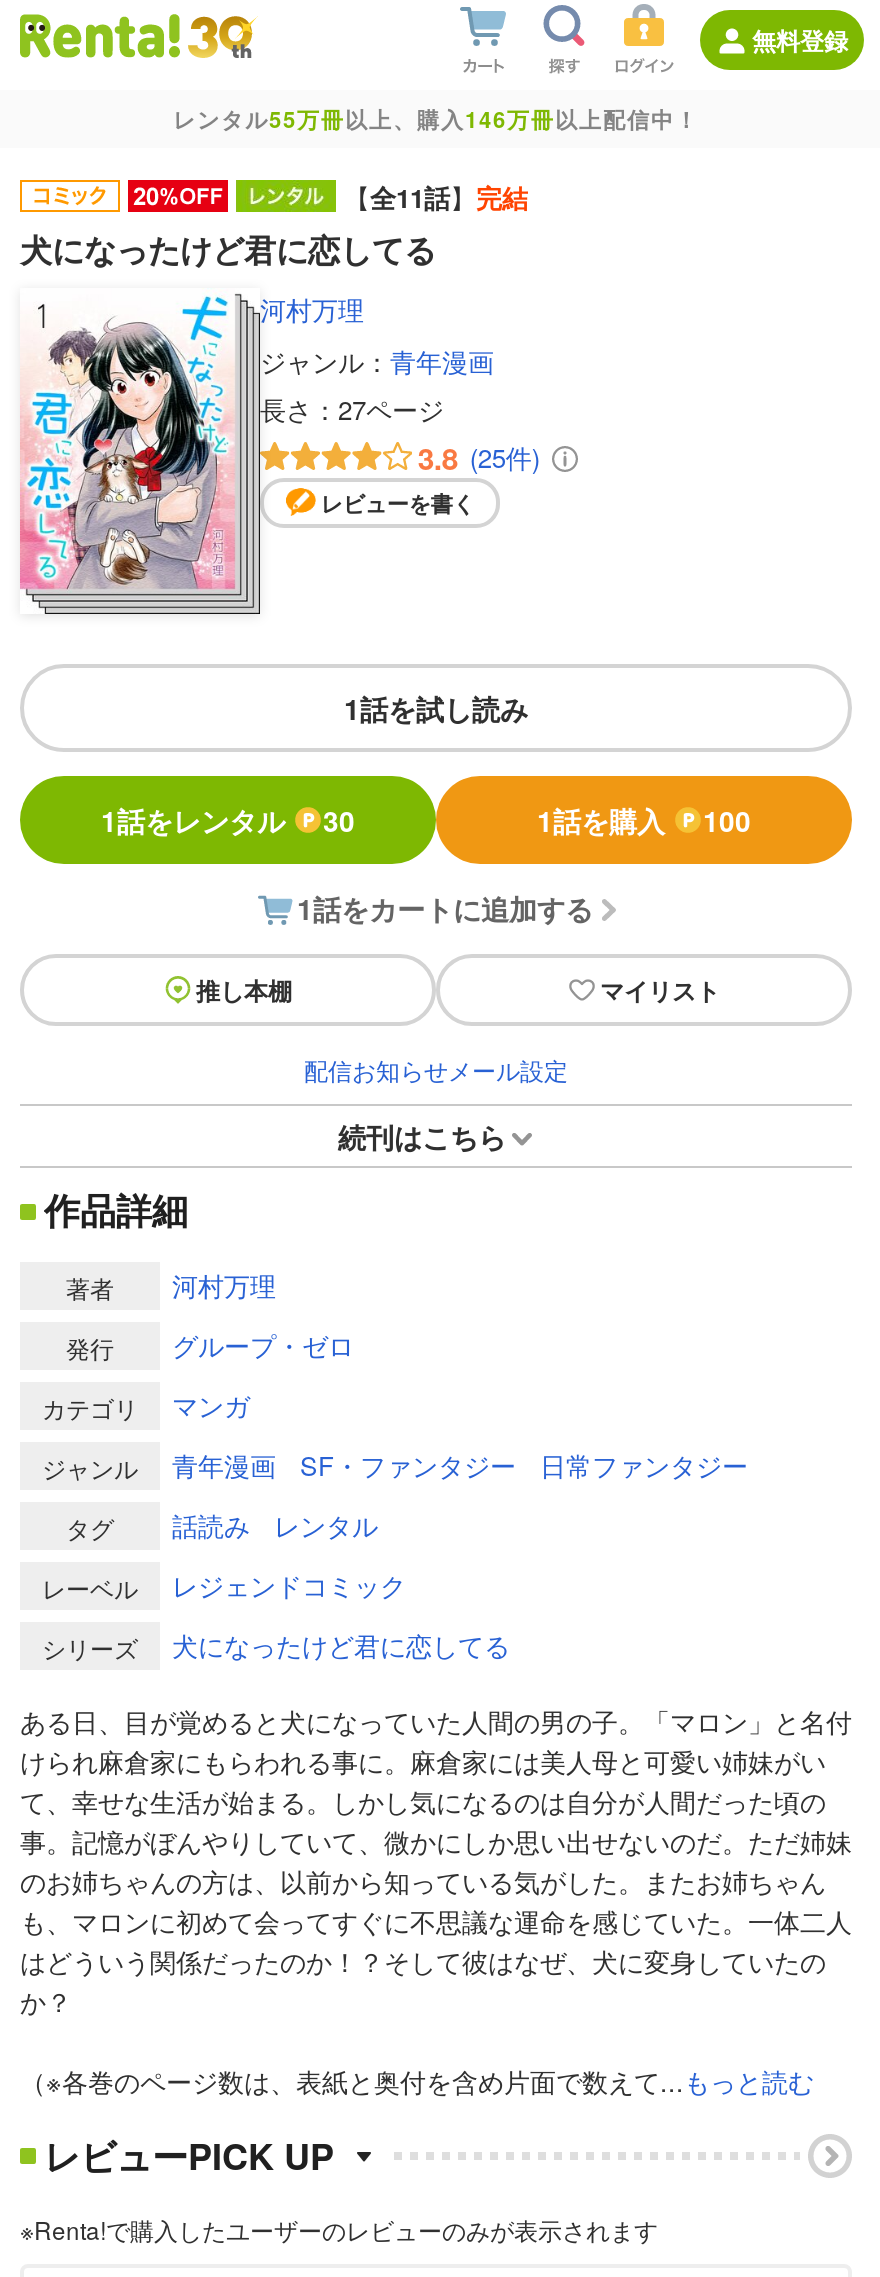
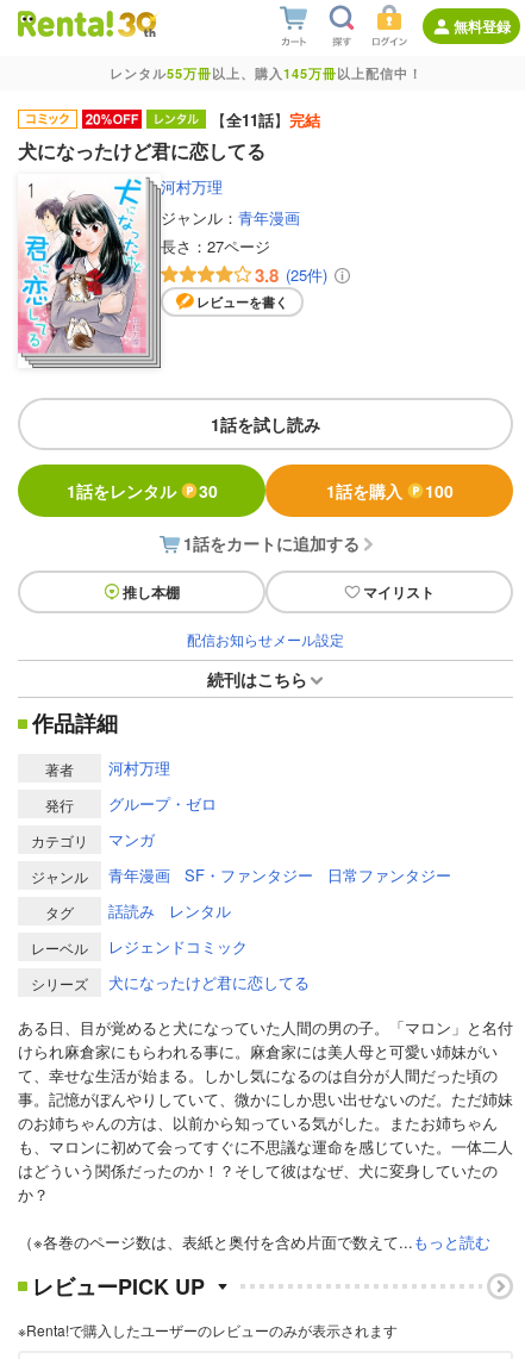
[173,104,699,134] レンタル55万冊以上、購入146万冊以上配信中！ -> [109,64,422,82] レンタル55万冊以上、購入145万冊以上配信中！

